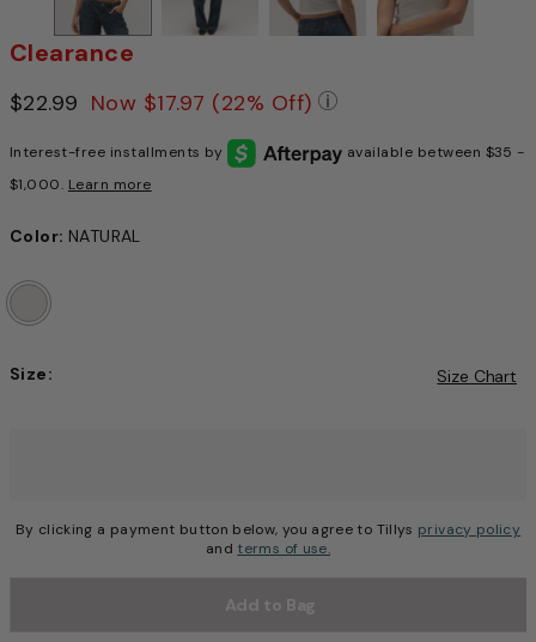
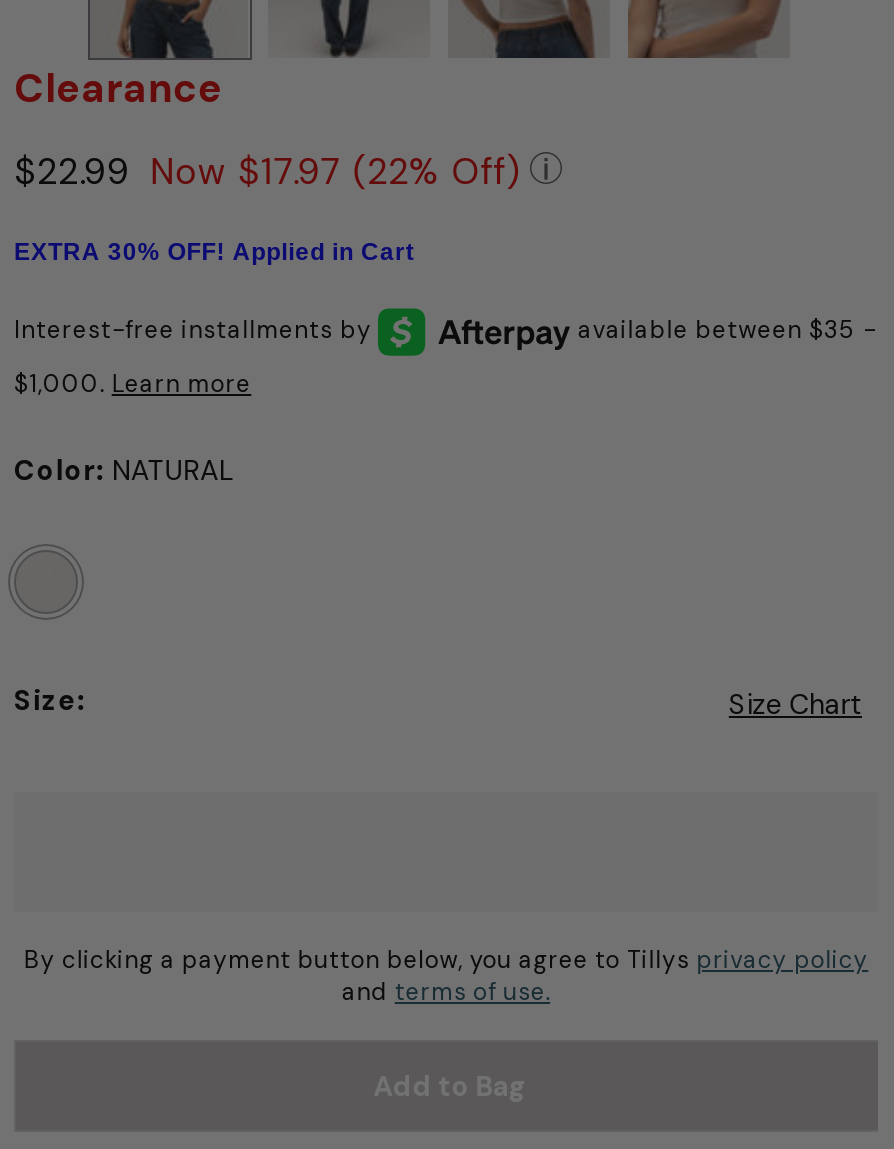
none -> [14,238,415,266] EXTRA 30% OFF! Applied in Cart

